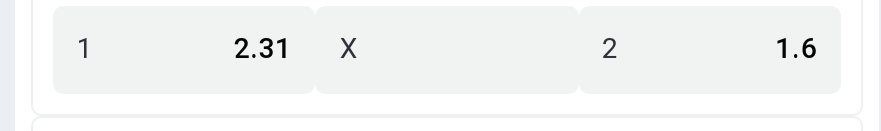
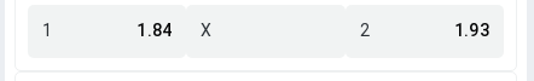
[234,32,358,64] 2.31 X -> [137,21,212,40] 1.84 X
[775,32,817,64] 1.6 -> [454,21,489,40] 1.93

